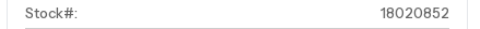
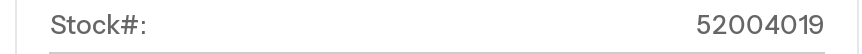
[380,5,449,22] 18020852 -> [696,9,824,41] 52004019

